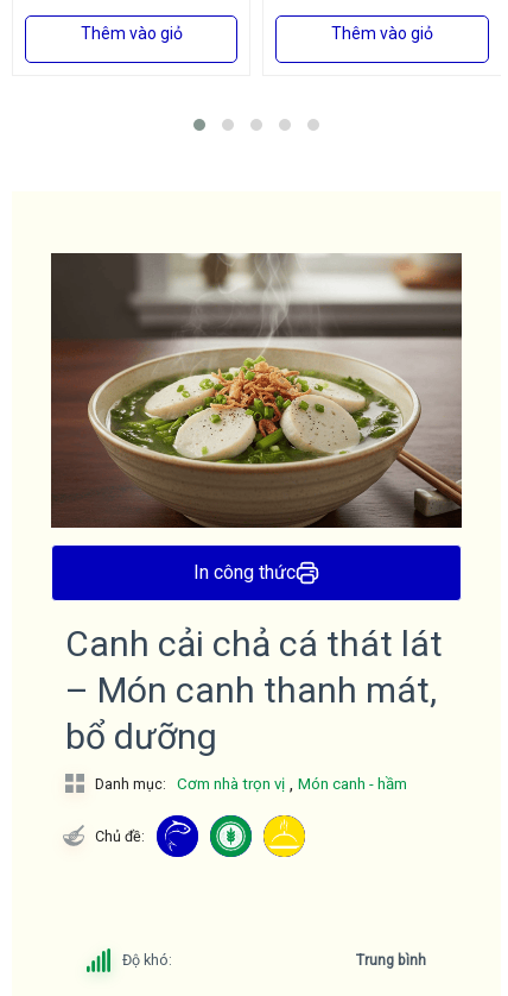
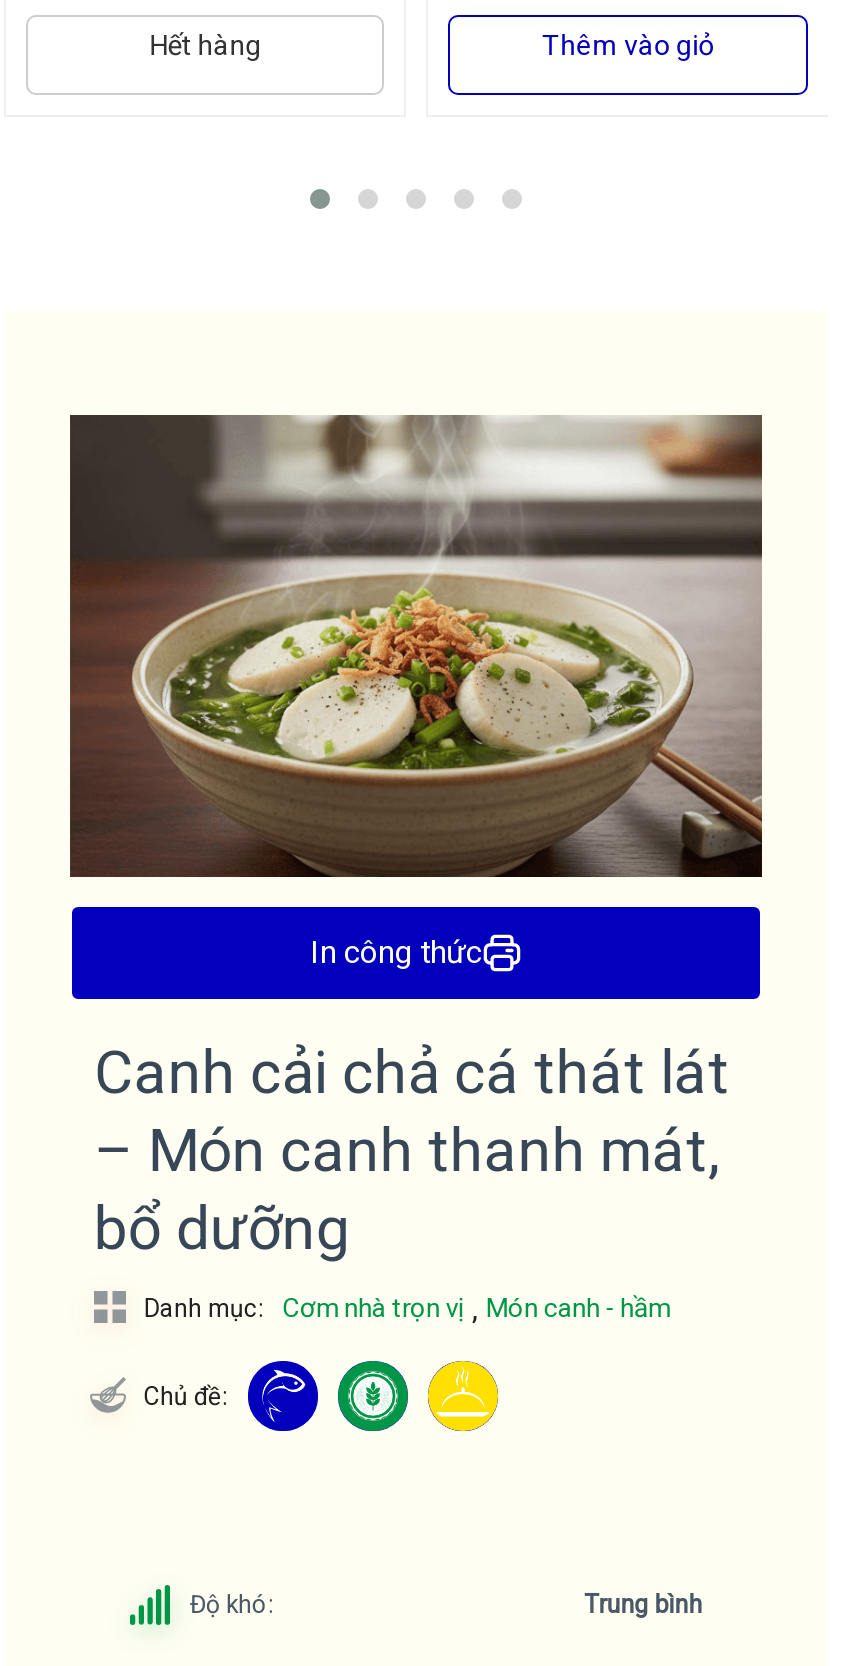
[80,24,182,43] Thêm vào giỏ -> [149,29,261,61] Hết hàng

